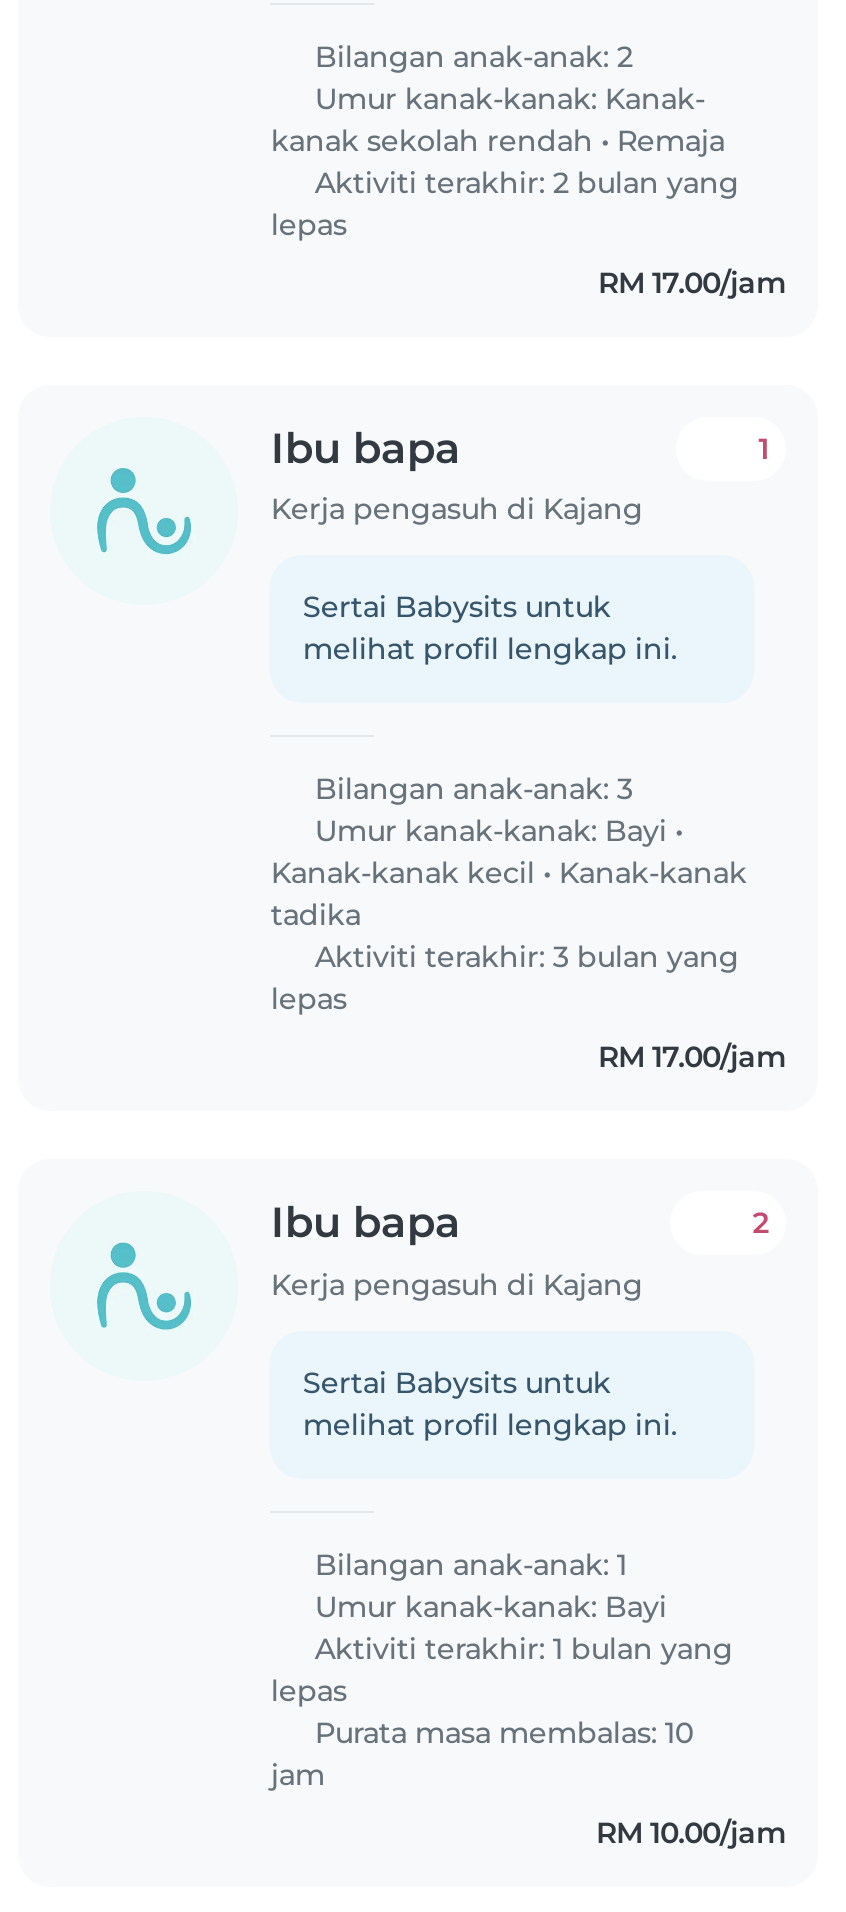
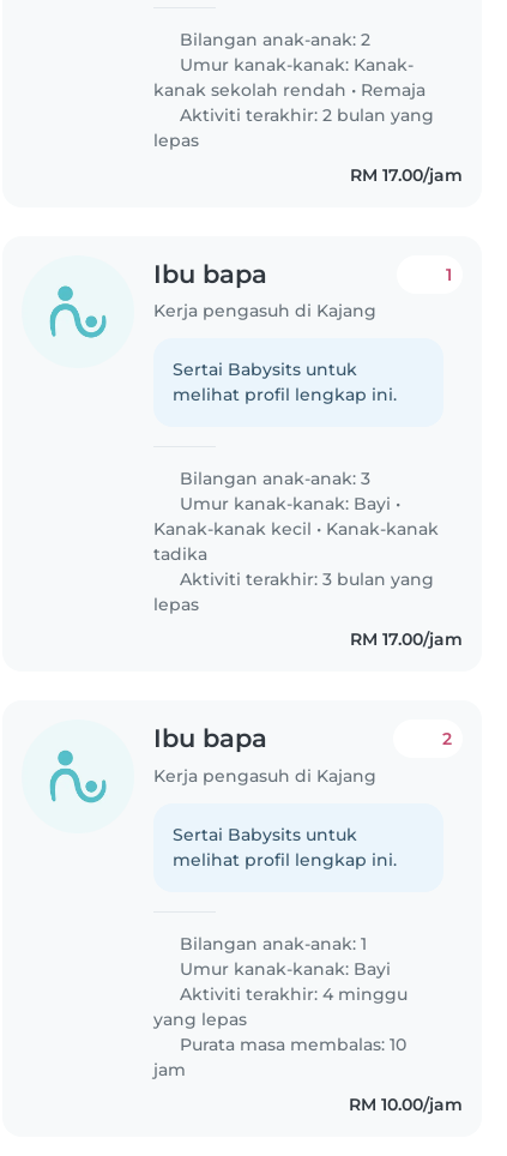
[271,1631,733,1709] Aktiviti terakhir: 1 bulan yang | lepas -> [154,984,408,1030] Aktiviti terakhir: 4 minggu | yang lepas

